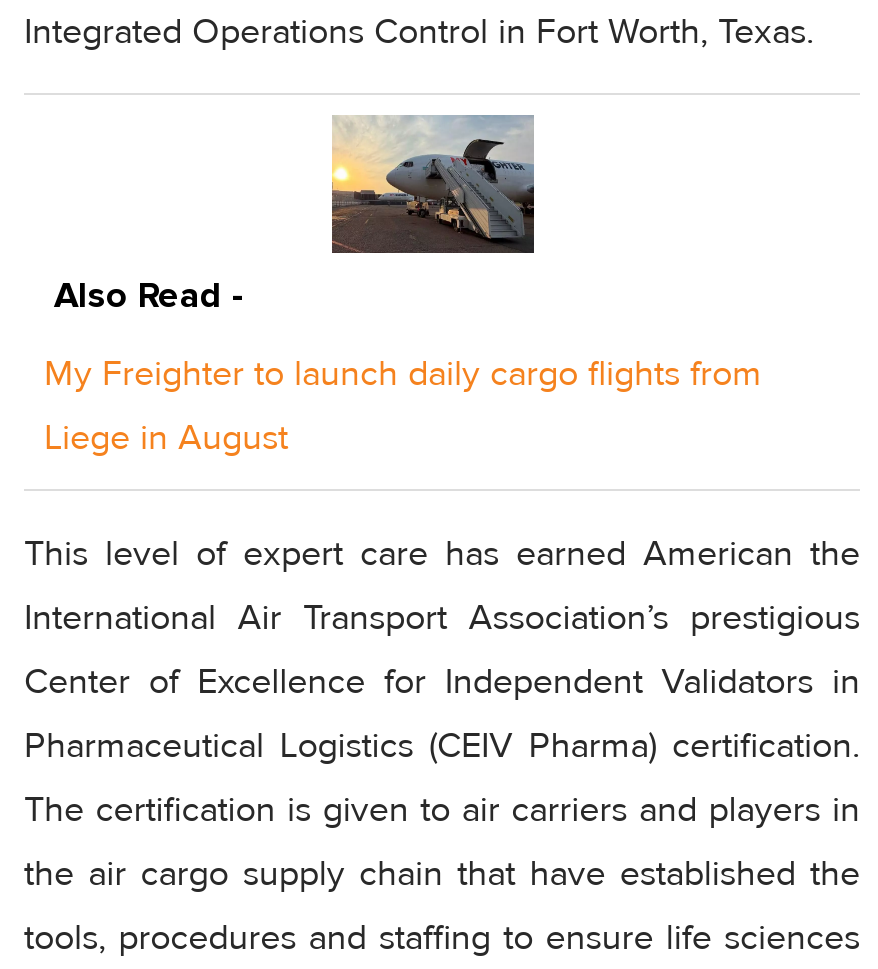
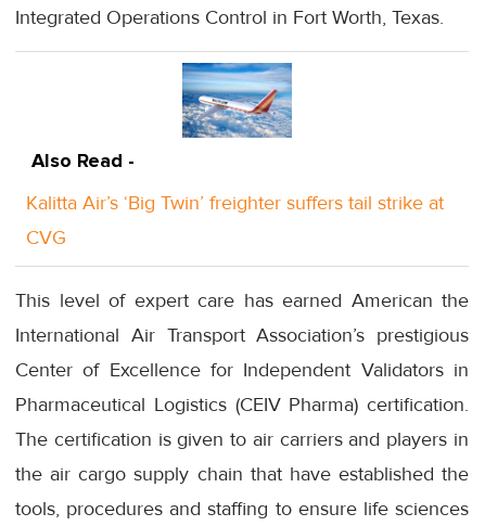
[330,115,536,255] [image] -> [181,62,293,139] [image]
[44,351,762,395] My Freighter to launch daily cargo flights from -> [26,191,444,215] Kalitta Air’s ‘Big Twin’ freighter suffers tail strike at
[44,415,288,459] Liege in August -> [26,225,66,249] CVG

